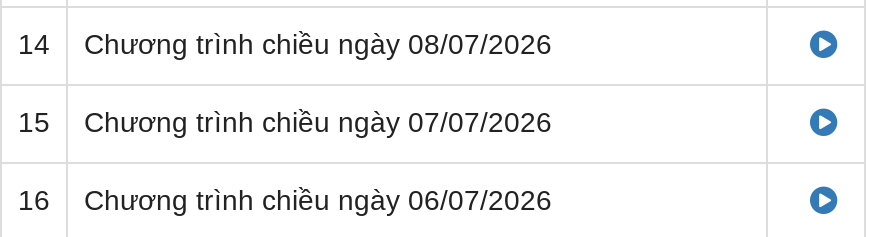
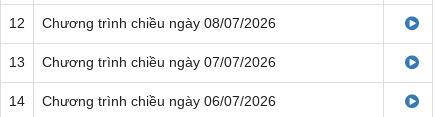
[18,28,552,60] 14 Chương trình chiều ngày 08/07/2026 -> [9,15,276,31] 12 Chương trình chiều ngày 08/07/2026
[18,106,552,138] 15 Chương trình chiều ngày 07/07/2026 -> [9,54,276,70] 13 Chương trình chiều ngày 07/07/2026
[18,184,552,216] 16 Chương trình chiều ngày 06/07/2026 -> [9,93,276,109] 14 Chương trình chiều ngày 06/07/2026

